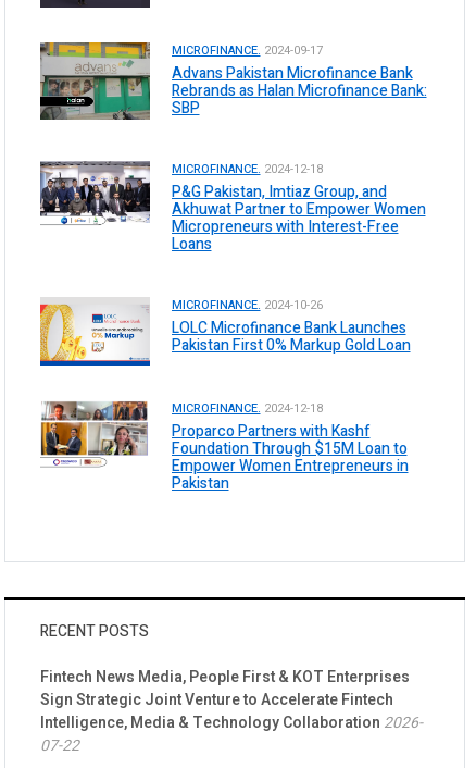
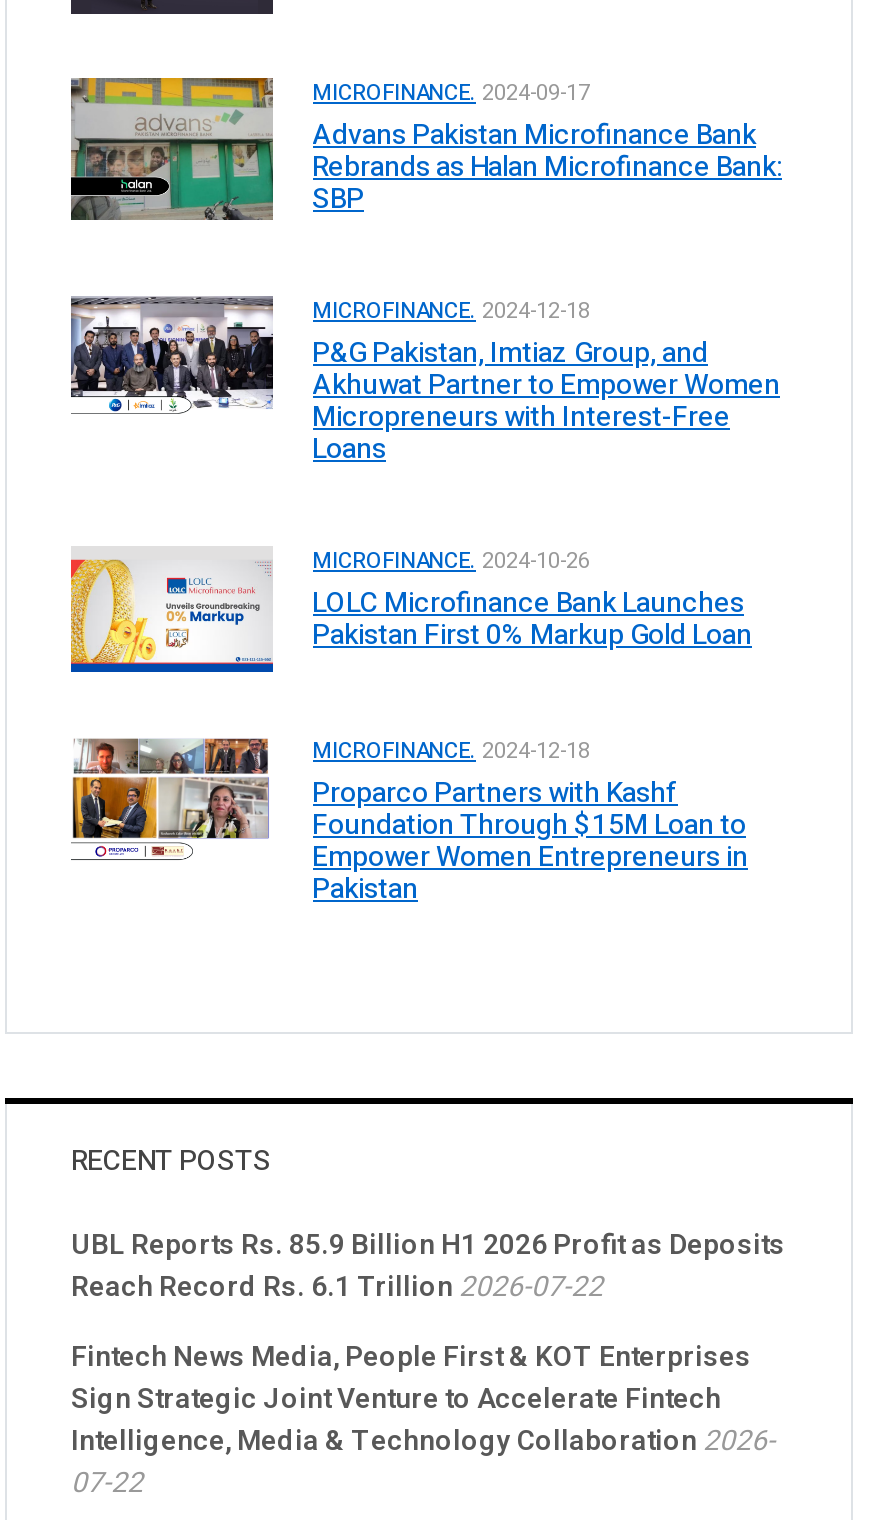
none -> [71,1224,785,1308] UBL Reports Rs. 85.9 Billion H1 2026 Profit as Deposits | Reach Record Rs. 6.1 Trillion 2026-07-22

